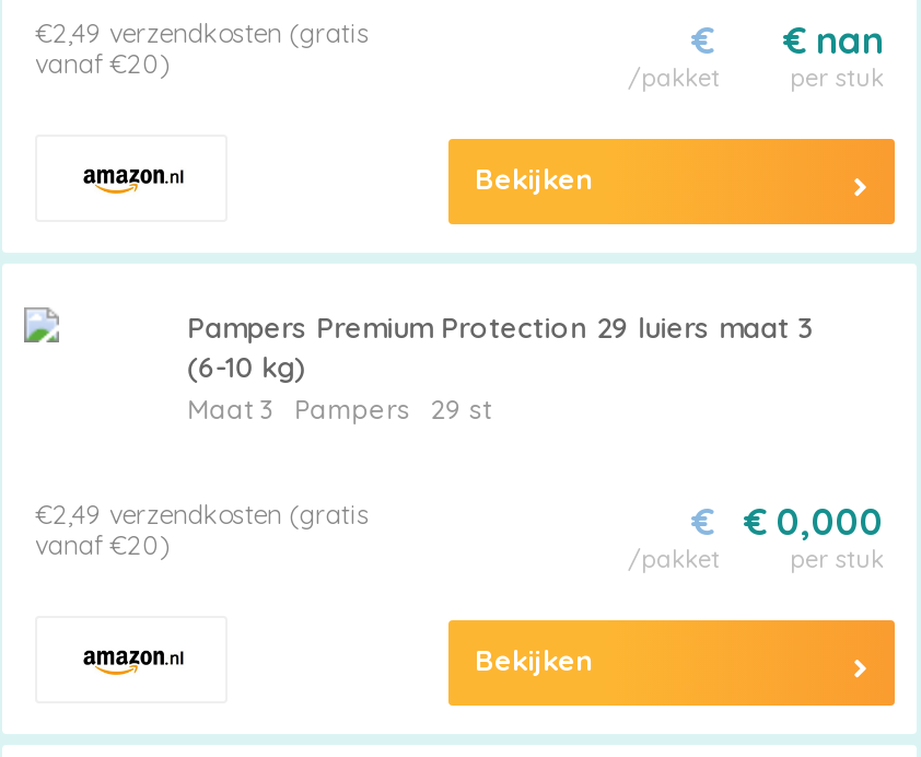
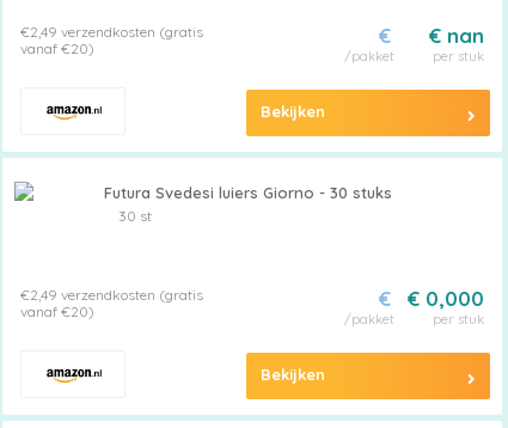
[187,310,813,426] Pampers Premium Protection 29 luiers maat 3 | (6-10 kg) | Maat 3 Pampers 29 st -> [104,183,392,225] Futura Svedesi luiers Giorno - 30 stuks | 30 st

